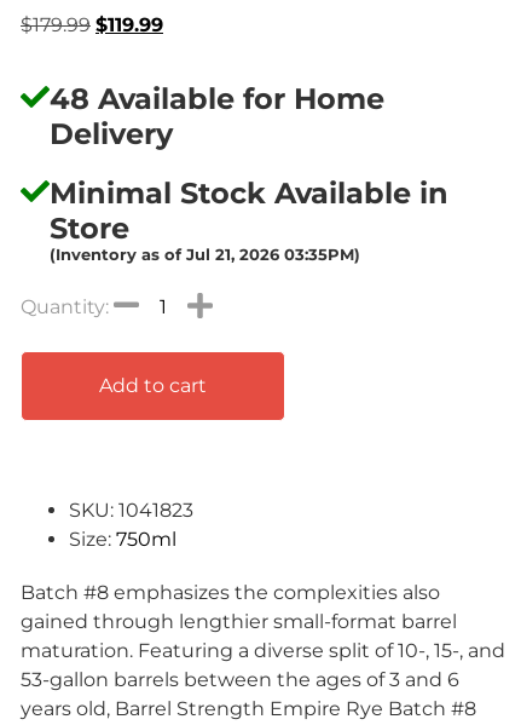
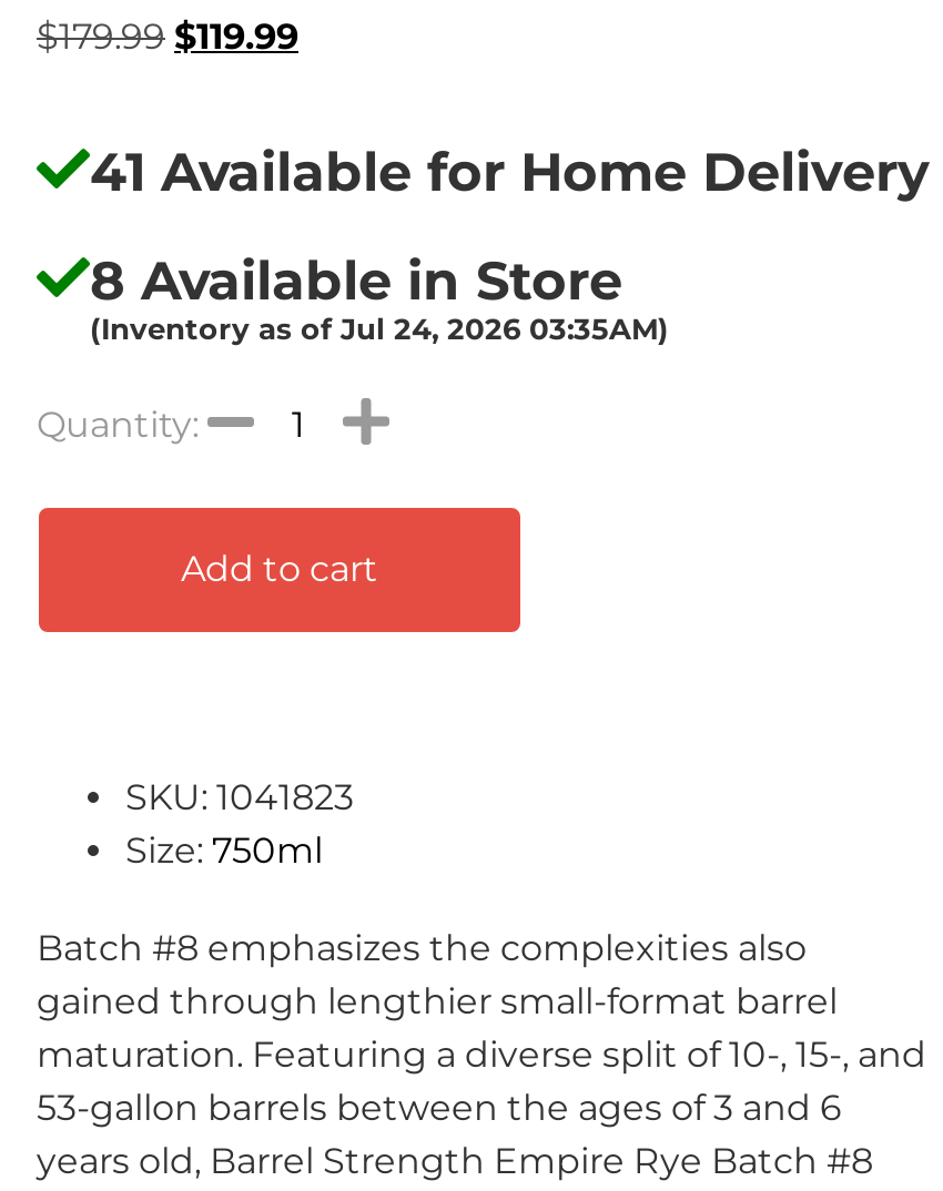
[50,81,384,152] 48 Available for Home | Delivery -> [90,140,929,204] 41 Available for Home Delivery
[50,176,448,264] Minimal Stock Available in | Store | (Inventory as of Jul 21, 2026 03:35PM) -> [90,249,669,346] 8 Available in Store | (Inventory as of Jul 24, 2026 03:35AM)

